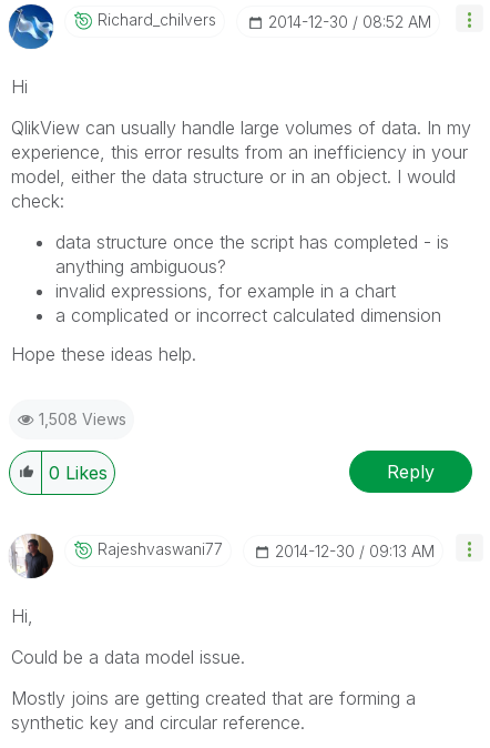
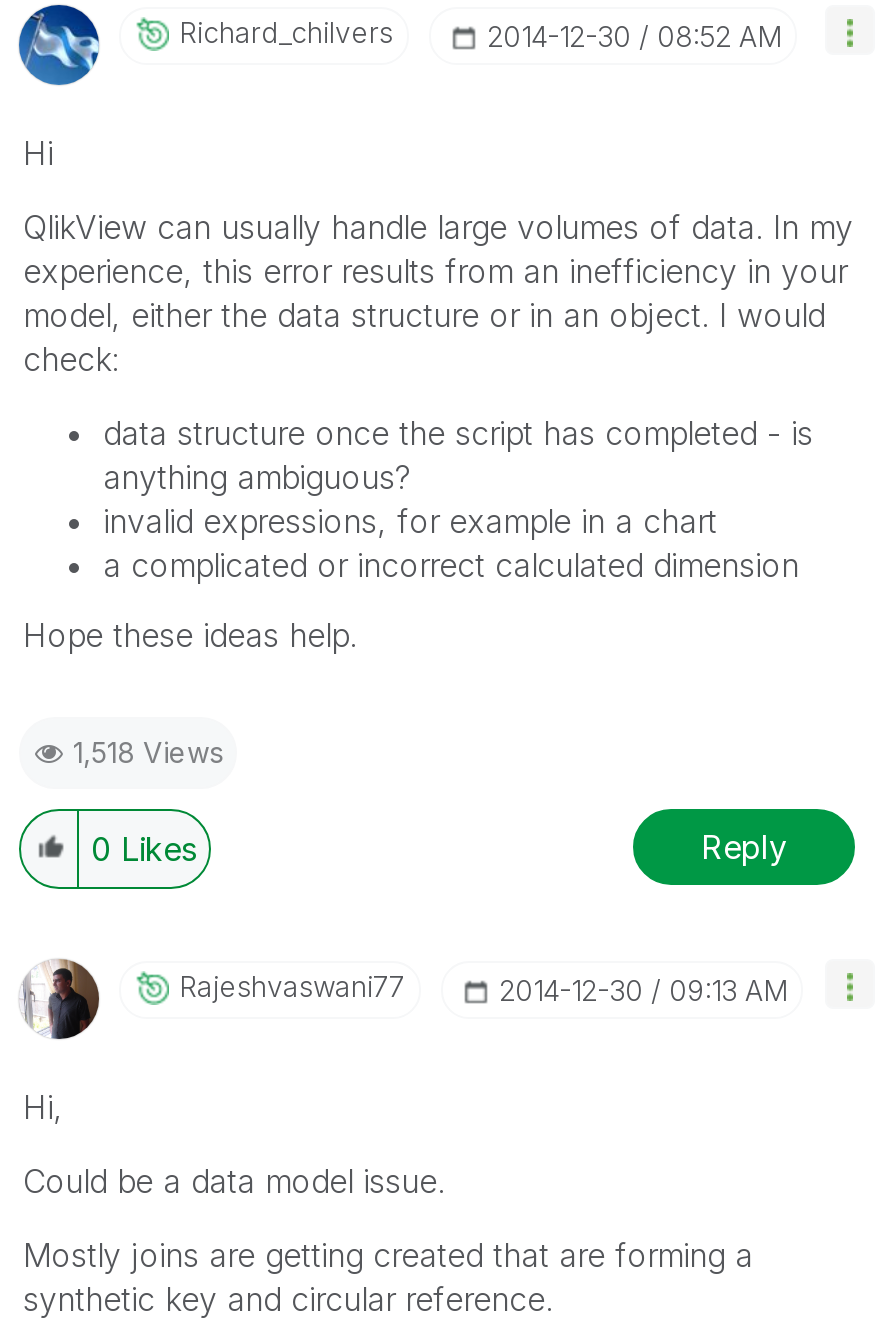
[39,410,126,428] 1,508 Views -> [73,735,223,769] 1,518 Views

